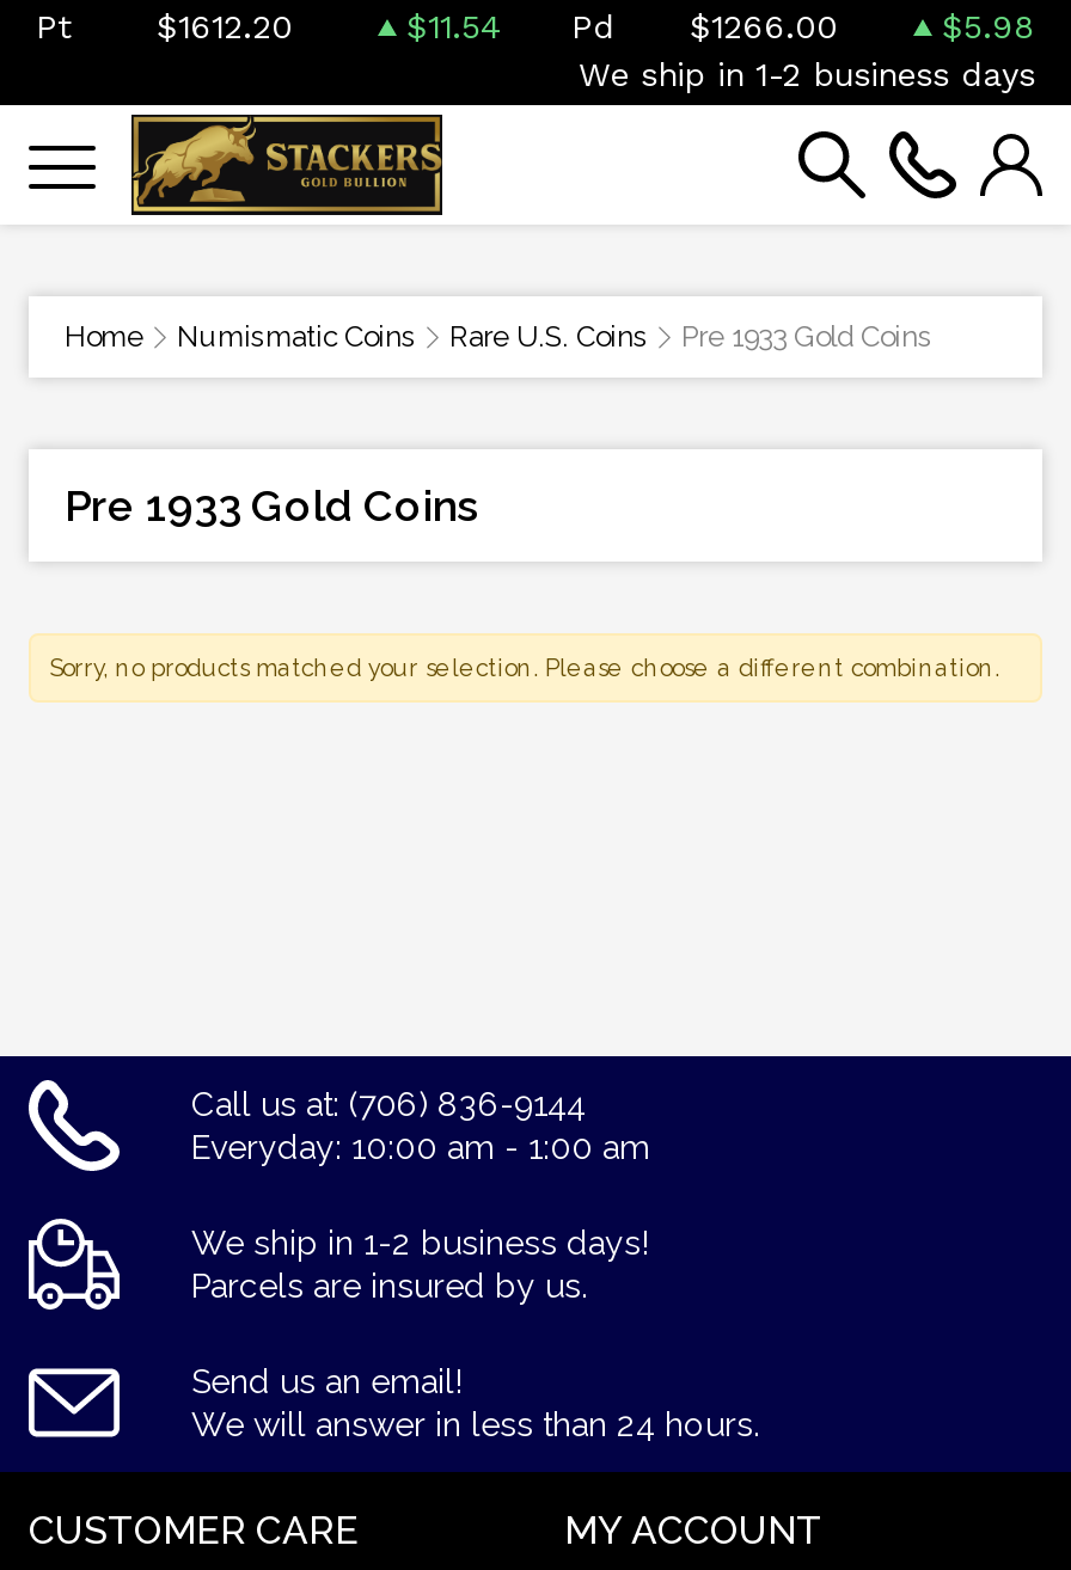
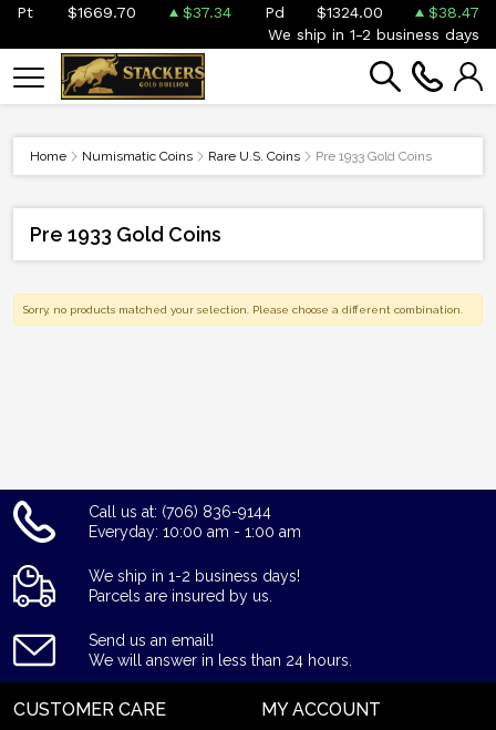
[157,7,293,45] $1612.20 -> [67,3,136,21] $1669.70
[406,7,500,45] $11.54 -> [183,3,231,21] $37.34
[690,7,838,45] $1266.00 -> [317,3,383,21] $1324.00
[942,7,1035,45] $5.98 -> [428,3,479,21] $38.47

